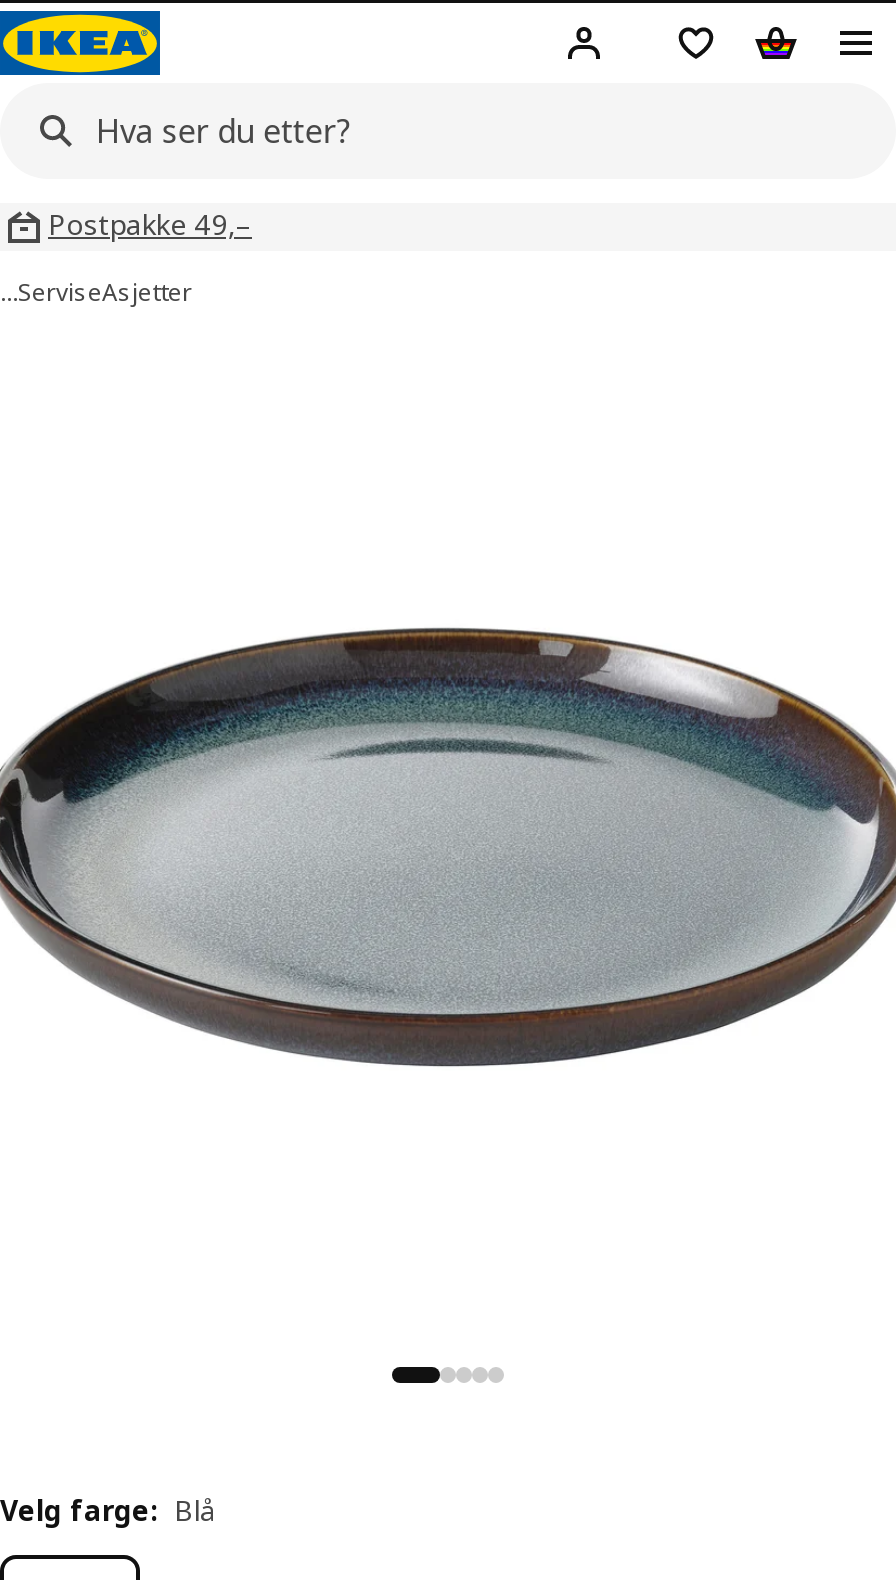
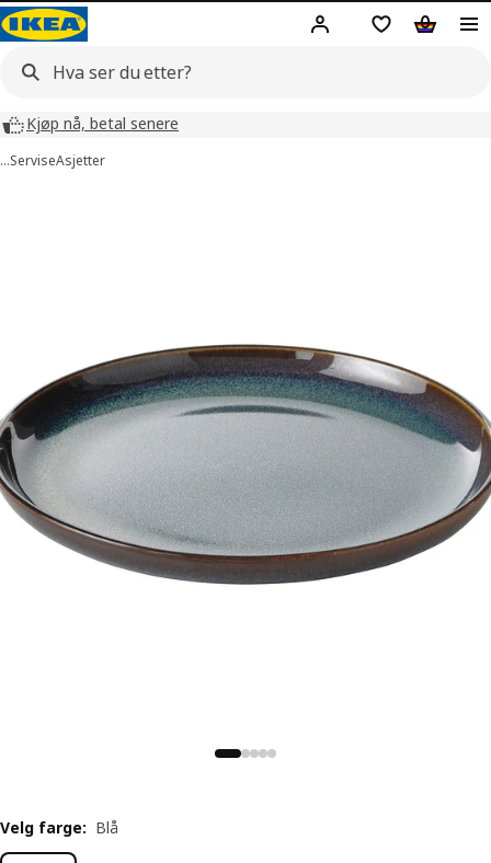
[48,205,252,243] Postpakke 49,– -> [26,113,179,134] Kjøp nå, betal senere

